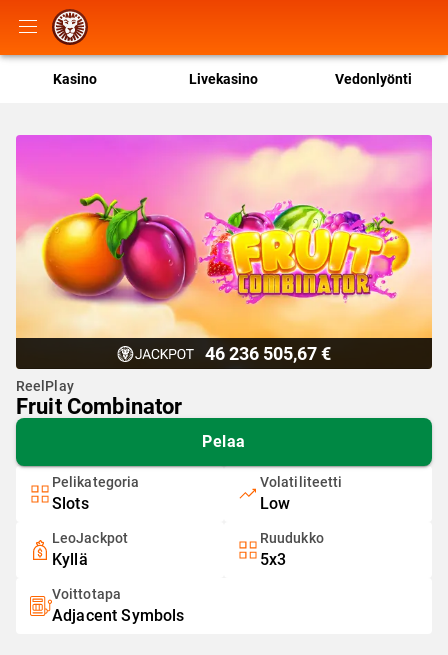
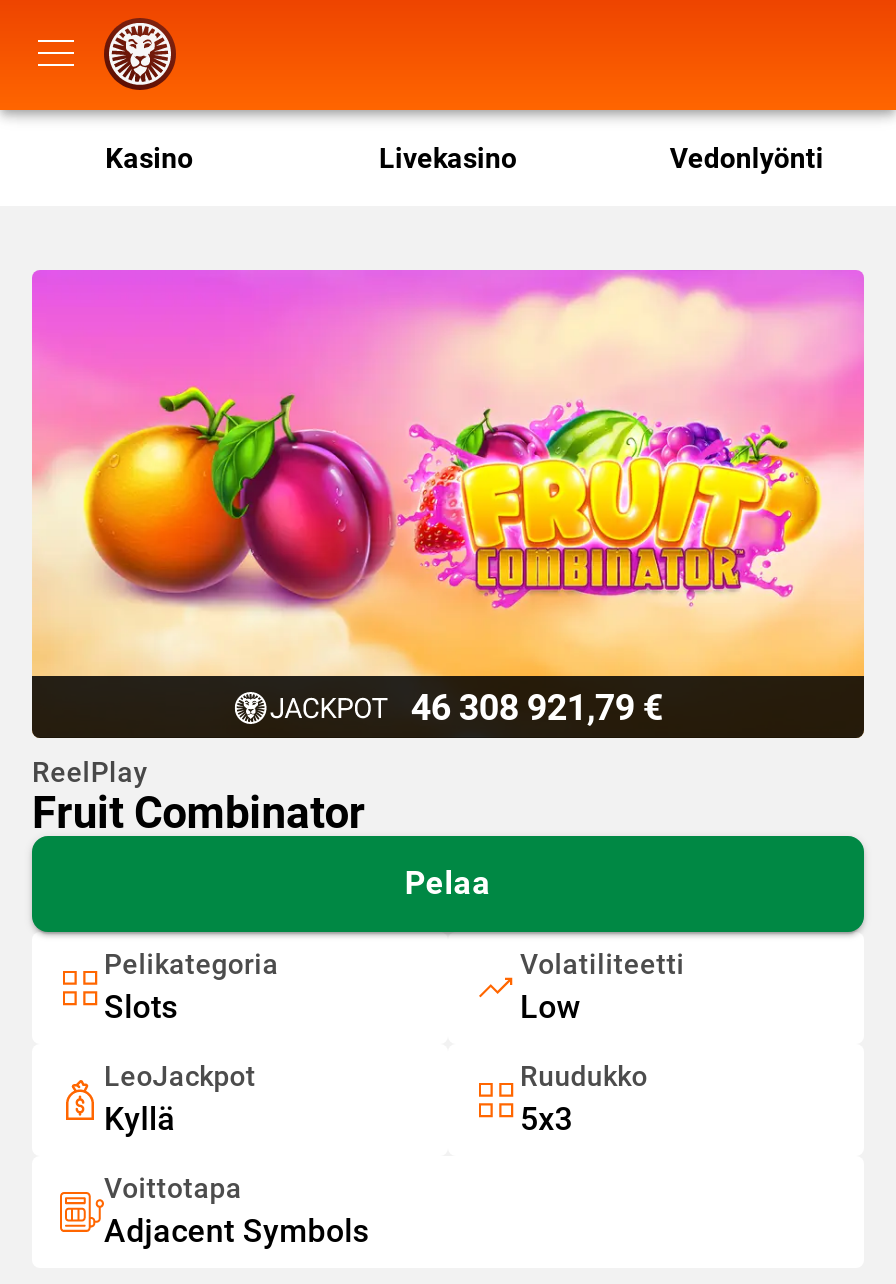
[205,343,331,364] 46 236 505,67 € -> [411,686,663,728] 46 308 921,79 €

